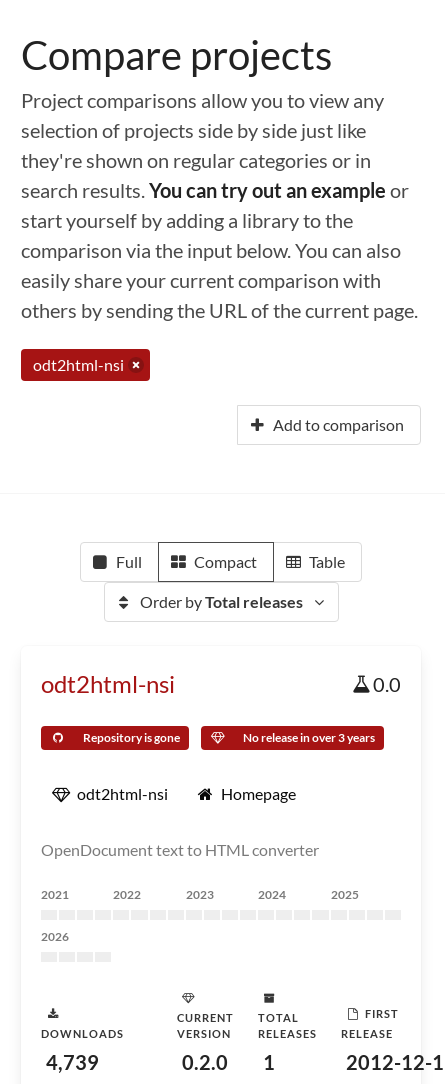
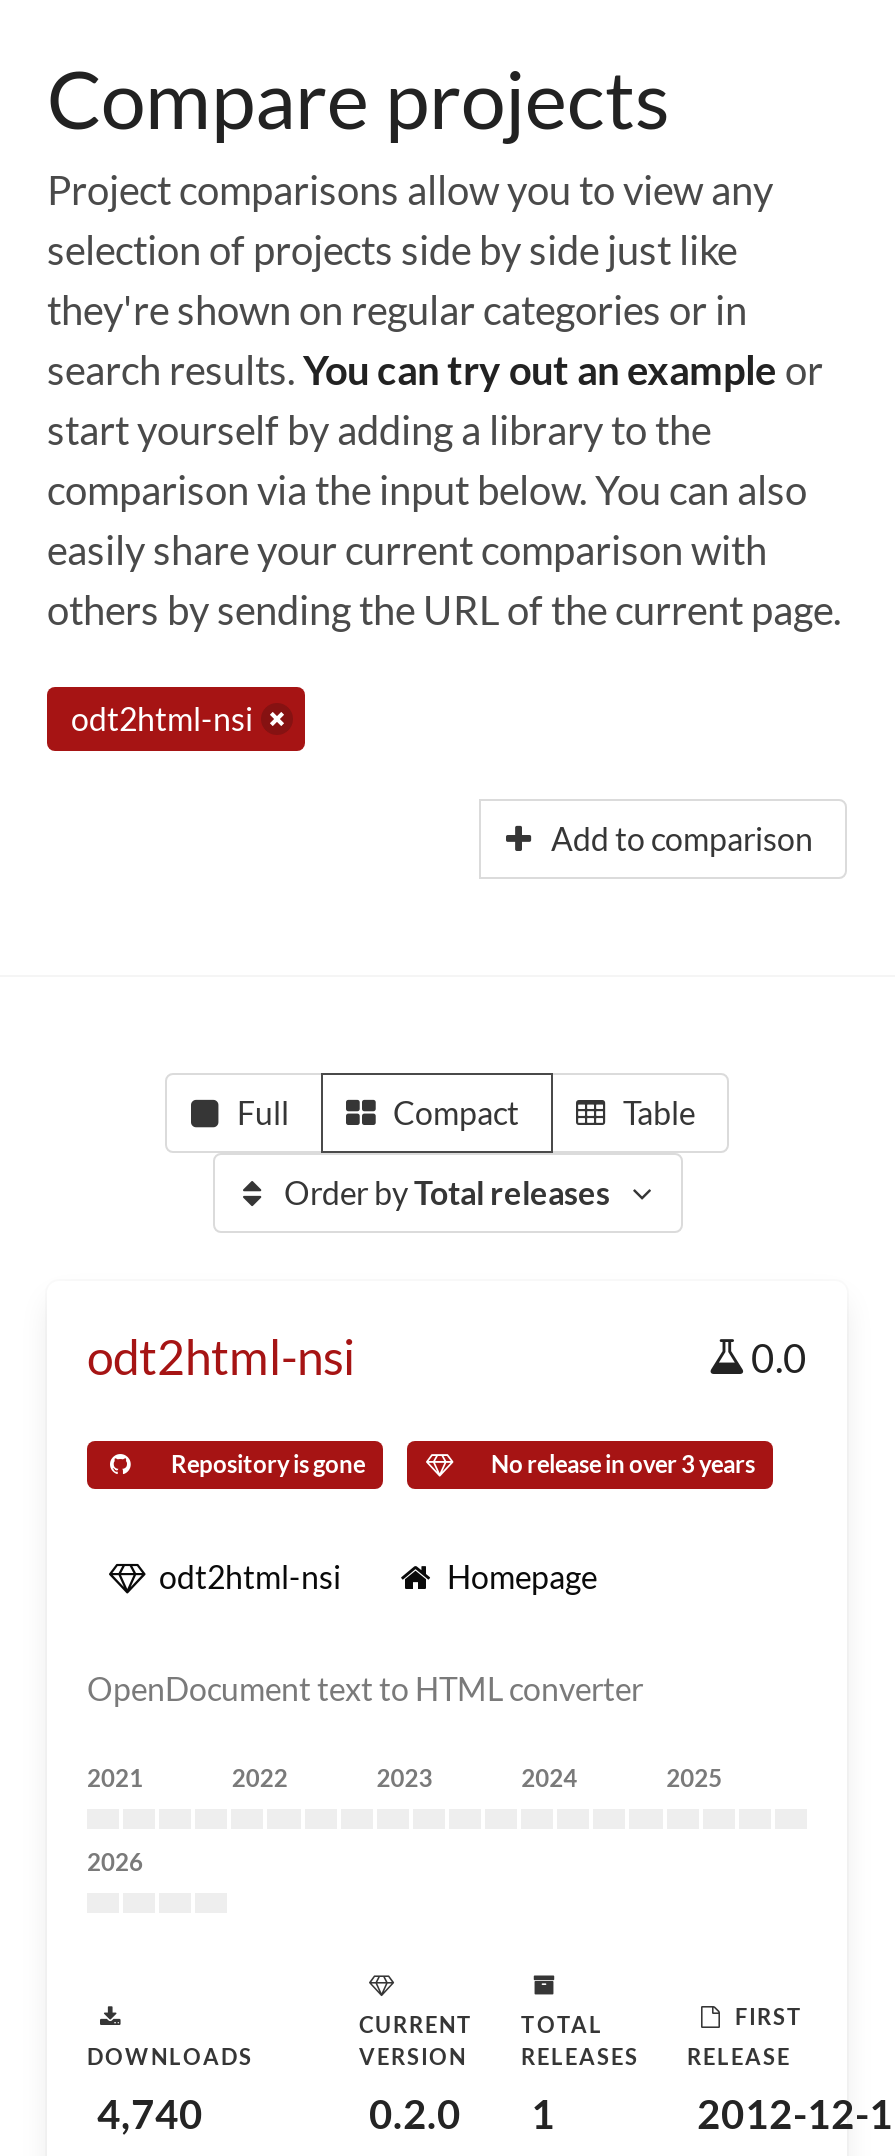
[46,1050,99,1074] 4,739 -> [97,2089,203,2137] 4,740

